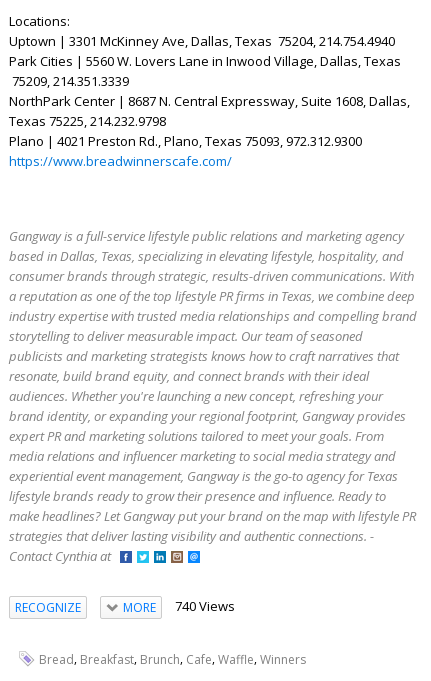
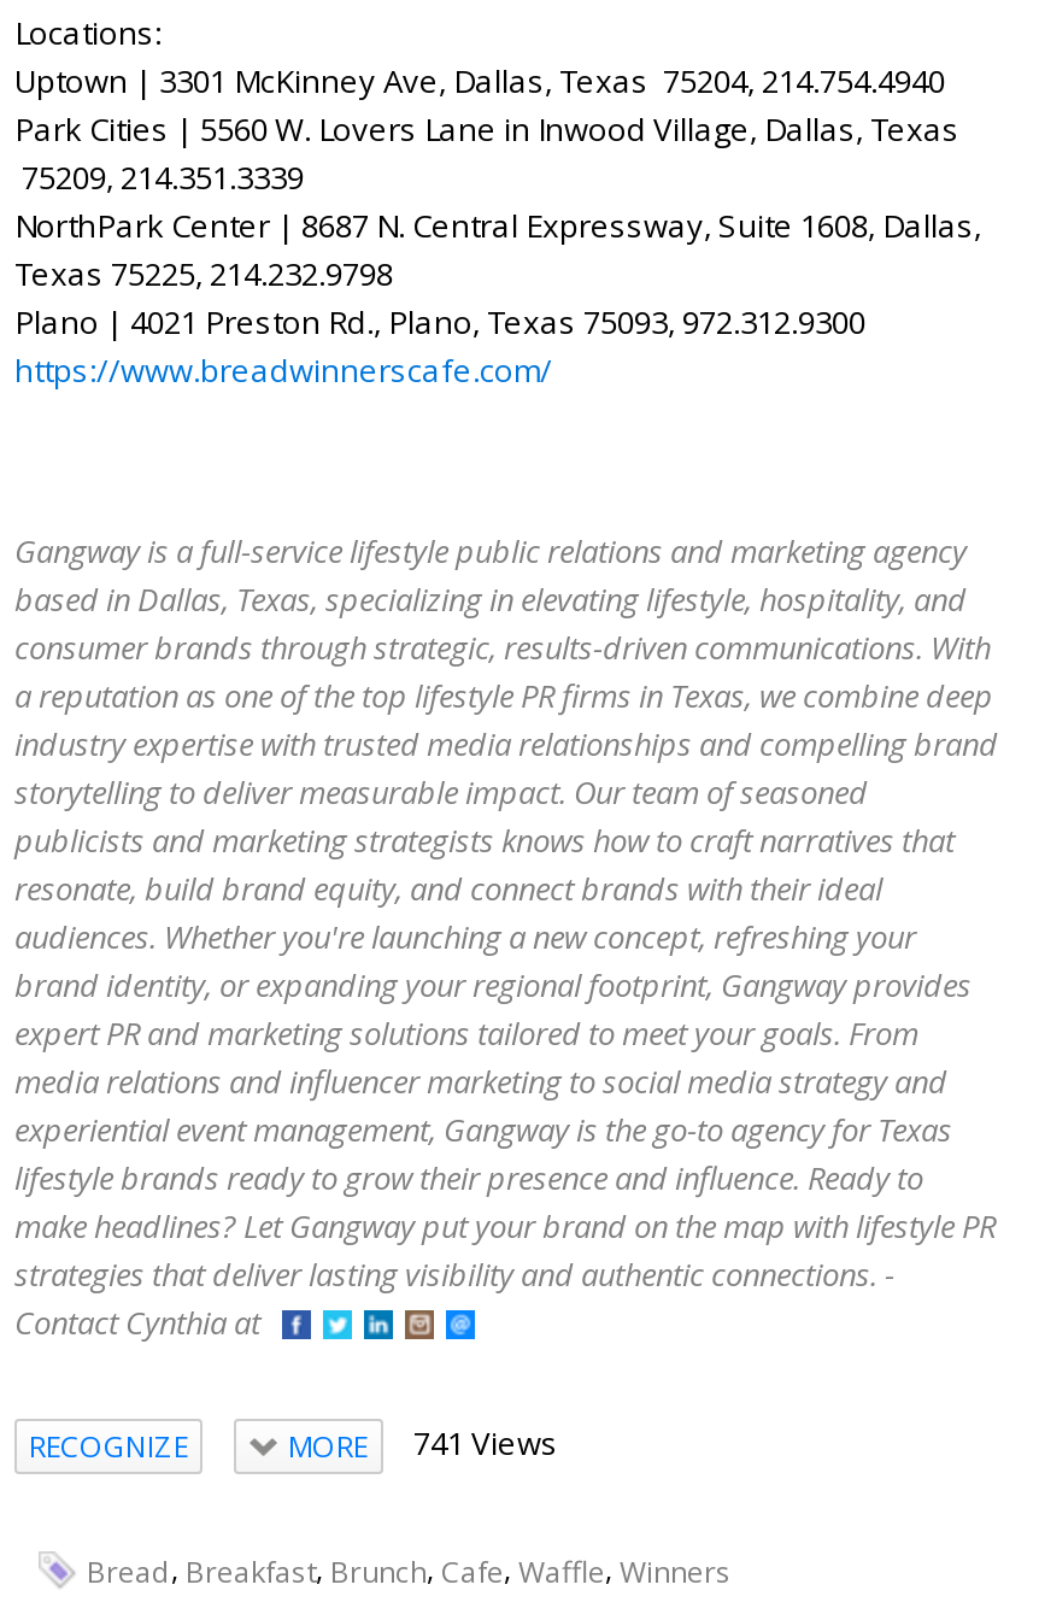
[122,597,234,616] MORE 740 Views -> [288,1421,558,1467] MORE 741 Views

